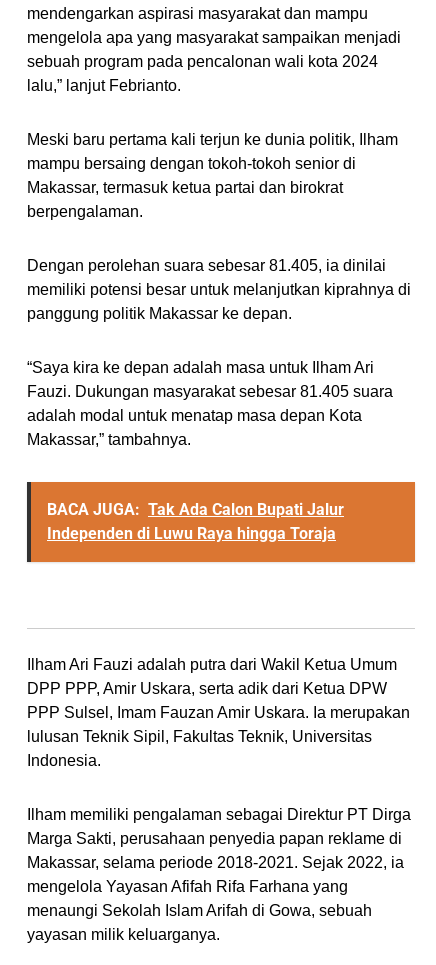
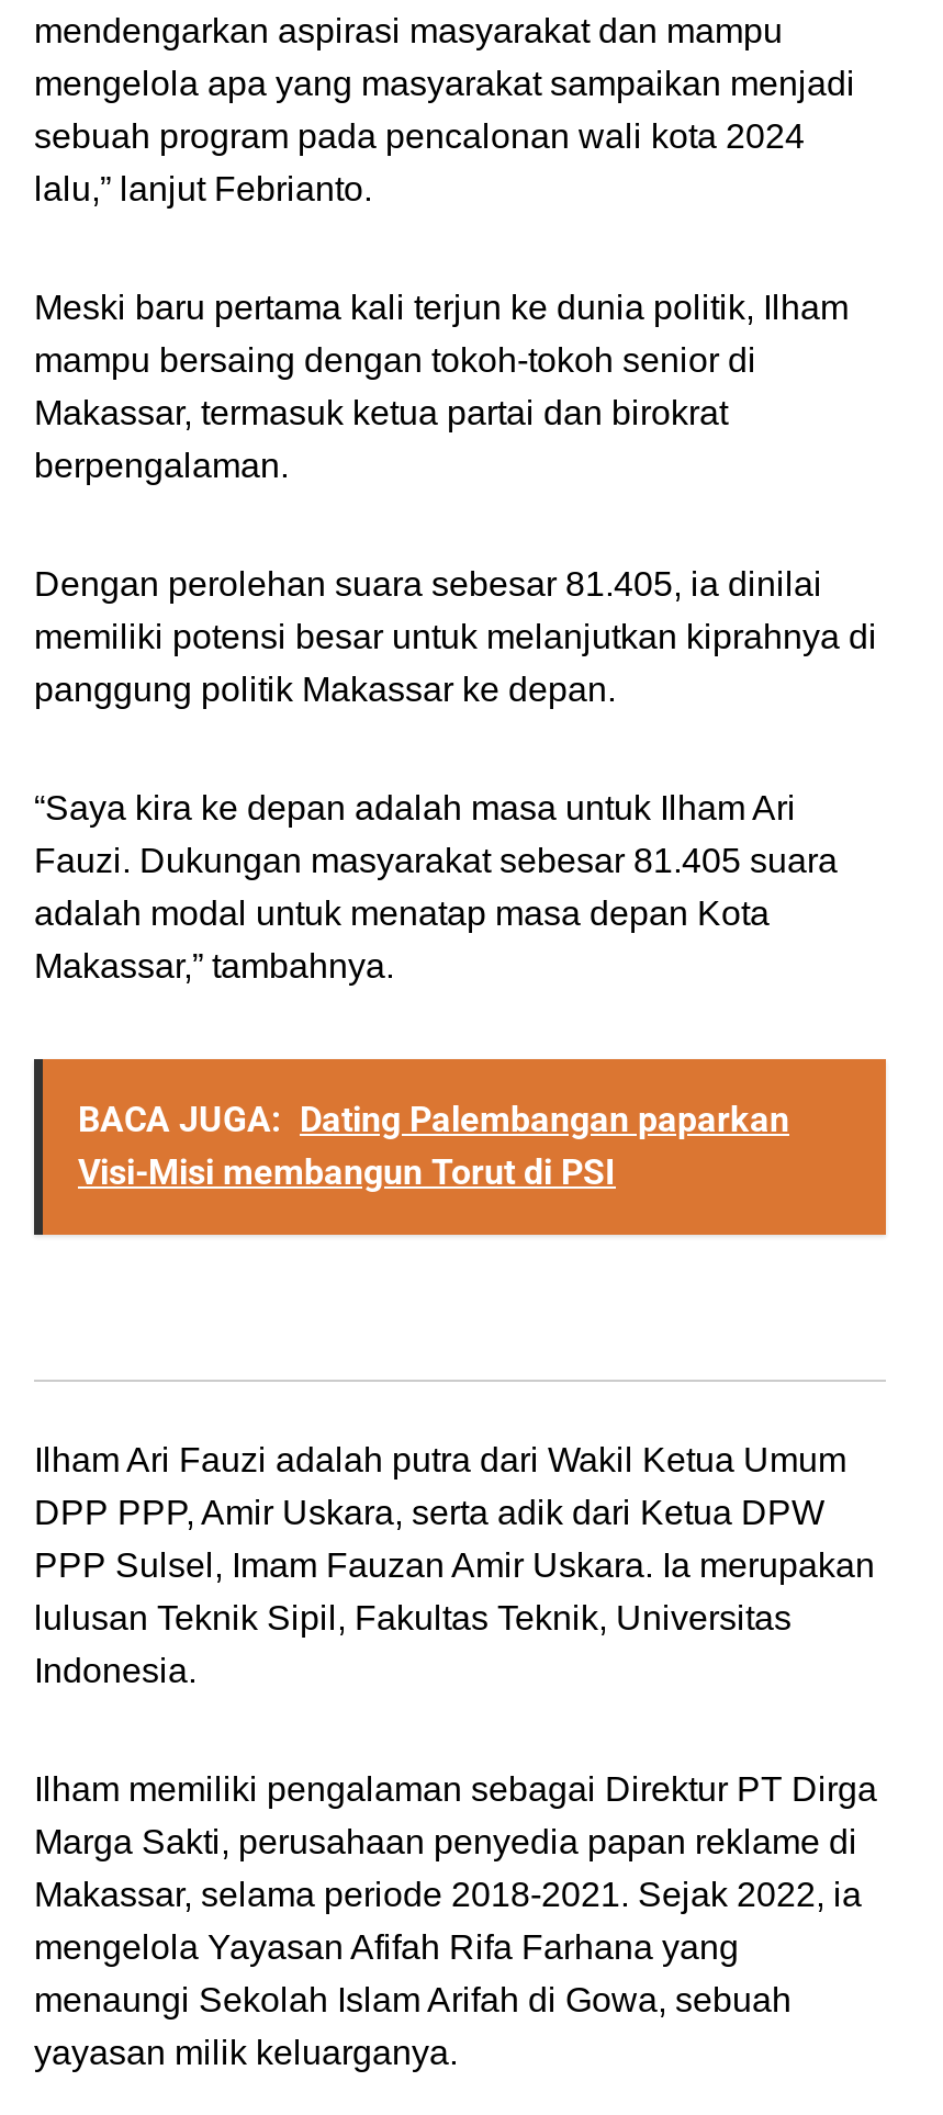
[47,500,344,543] BACA JUGA: Tak Ada Calon Bupati Jalur | Independen di Luwu Raya hingga Toraja -> [78,1098,789,1193] BACA JUGA: Dating Palembangan paparkan | Visi-Misi membangun Torut di PSI

